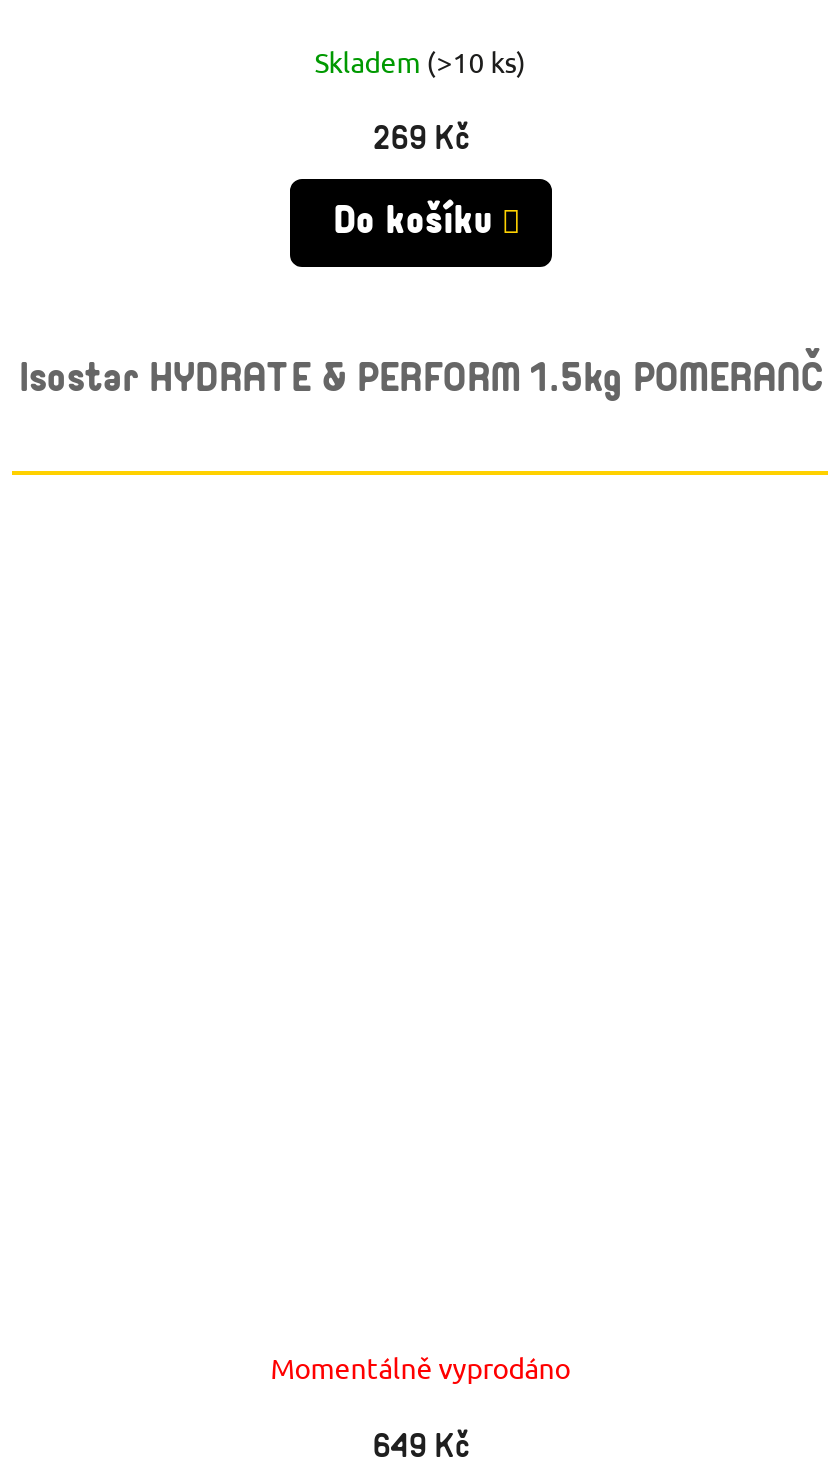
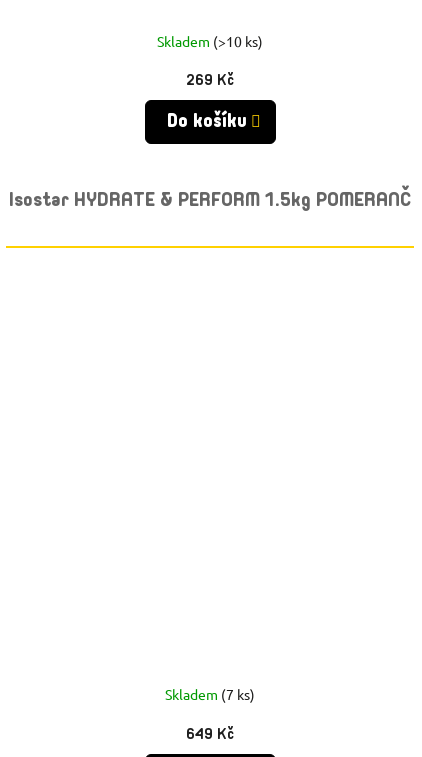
[271,1350,571,1386] Momentálně vyprodáno -> [165,685,255,703] Skladem (7 ks)

